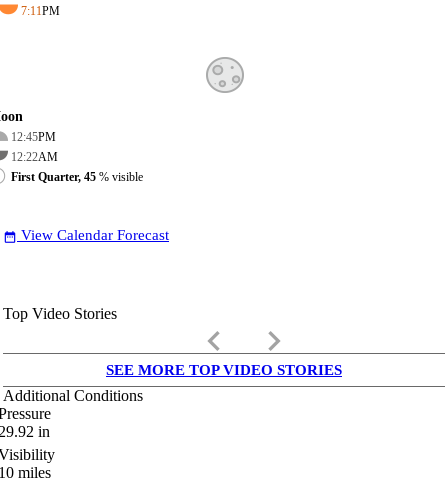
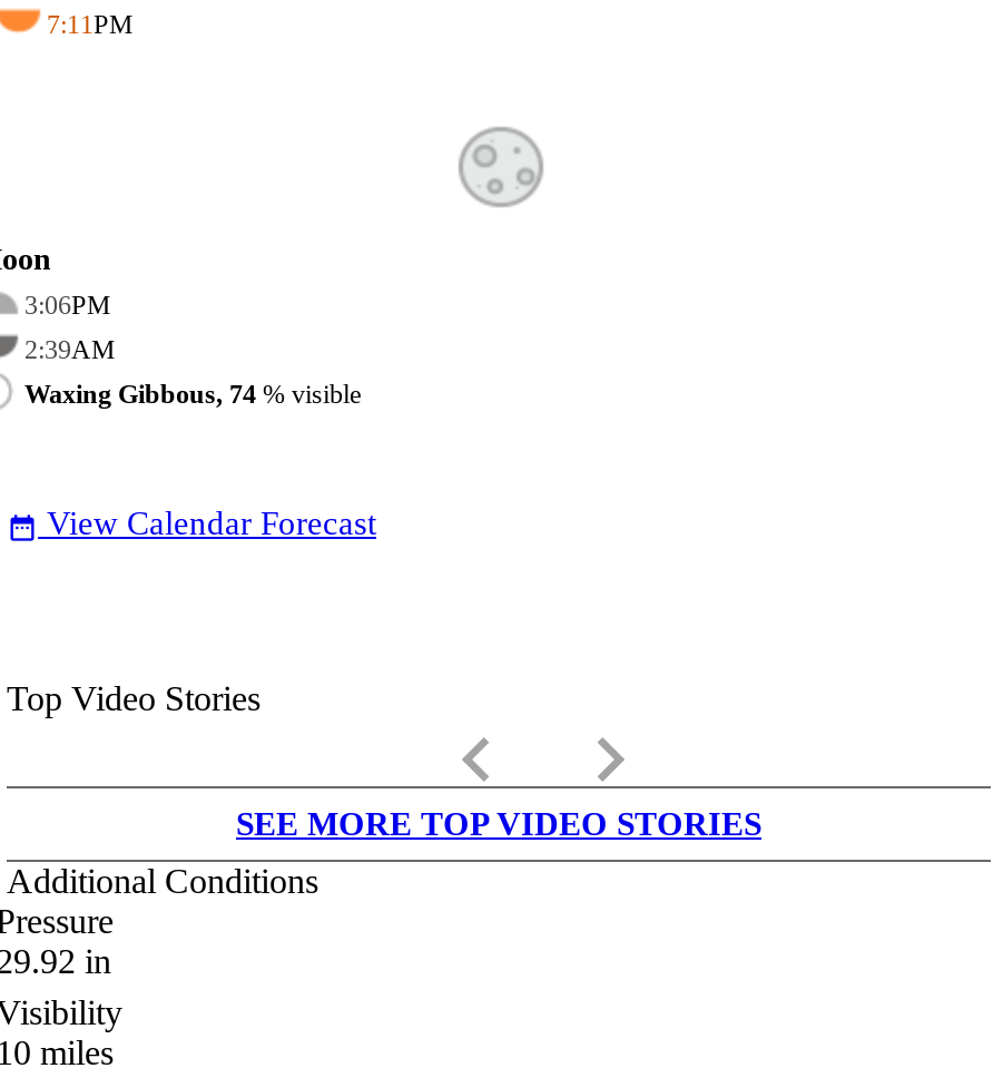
[11,130,56,144] 12:45PM -> [24,289,111,321] 3:06PM
[11,150,58,164] 12:22AM -> [24,334,116,365] 2:39AM
[11,170,143,184] First Quarter, 45% visible -> [24,378,361,410] Waxing Gibbous, 74% visible

